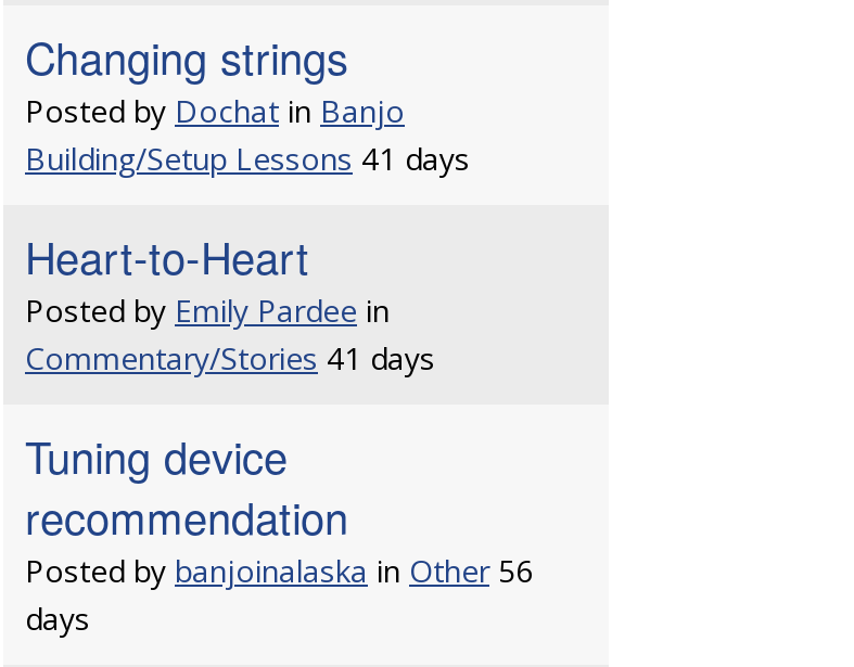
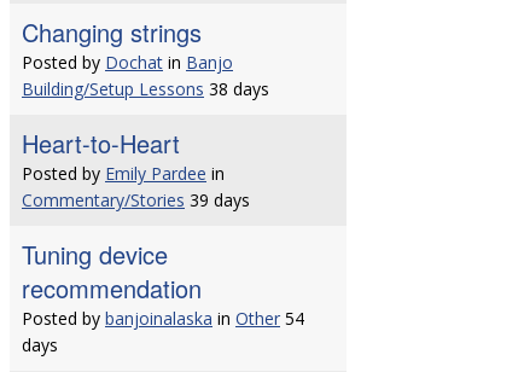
[25,138,470,179] Building/Setup Lessons 41 days -> [22,77,269,100] Building/Setup Lessons 38 days
[25,337,435,379] Commentary/Stories 41 days -> [22,188,250,211] Commentary/Stories 39 days
[25,550,533,591] Posted by banjoinalaska in Other 56 -> [22,307,304,330] Posted by banjoinalaska in Other 54

